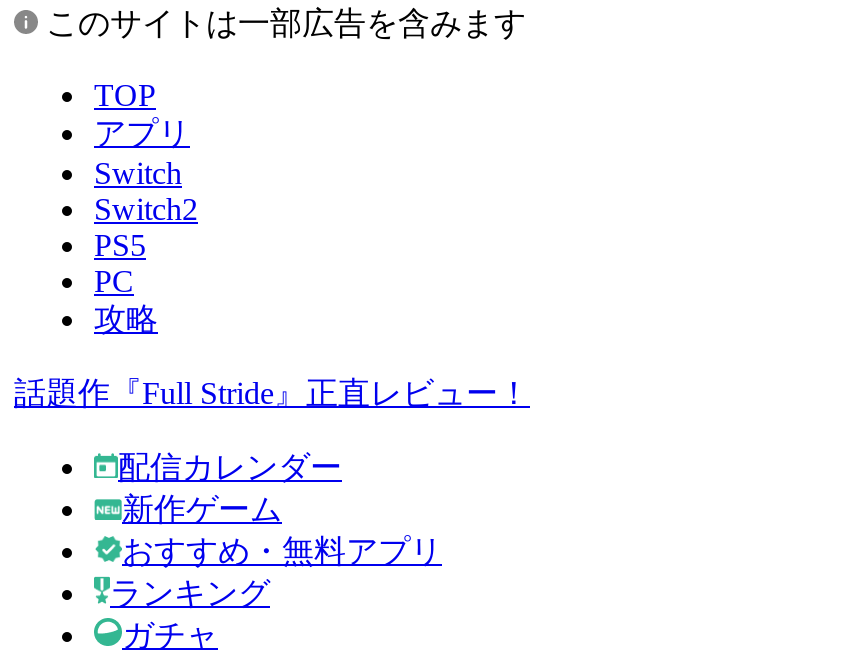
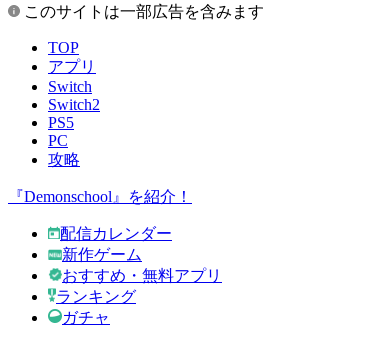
[14,376,530,410] 話題作『Full Stride』正直レビュー！ -> [8,188,192,205] 『Demonschool』を紹介！

